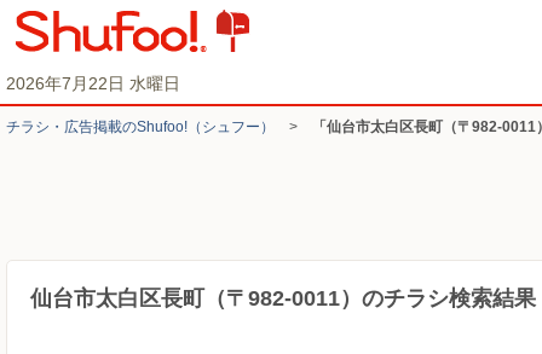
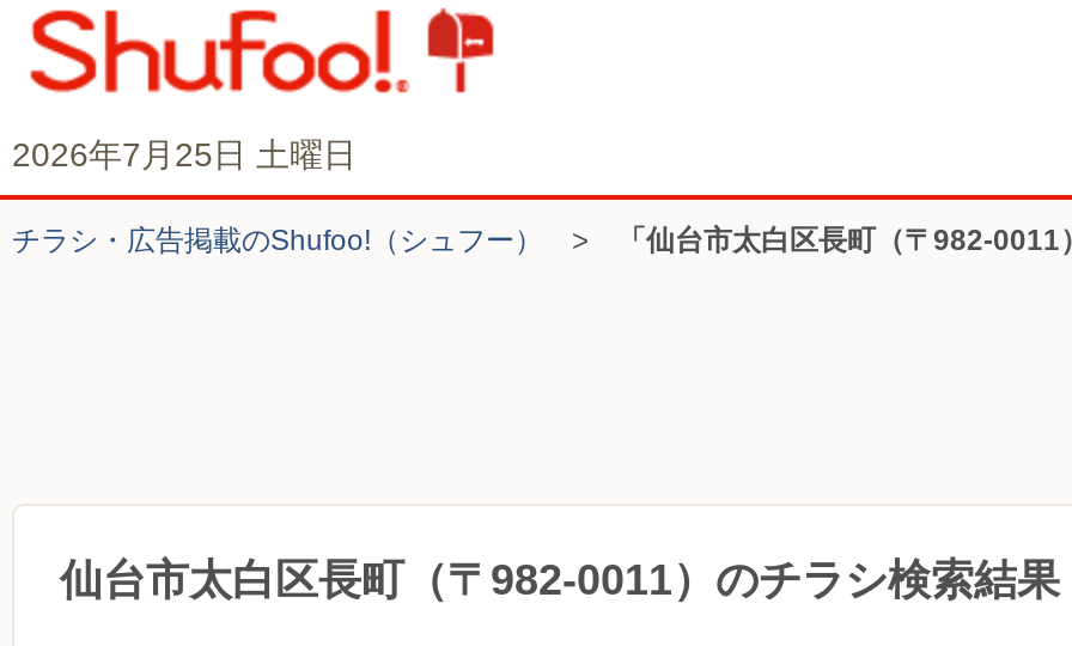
[6,74,180,93] 2026年7月22日 水曜日 -> [12,135,357,173] 2026年7月25日 土曜日

